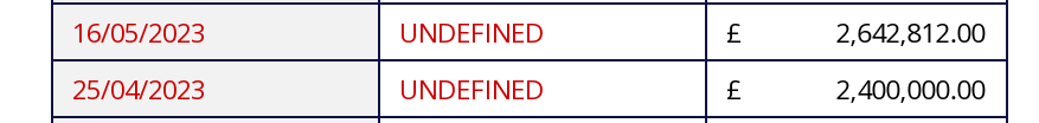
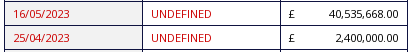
[836,15,985,50] 2,642,812.00 -> [329,6,398,21] 40,535,668.00

